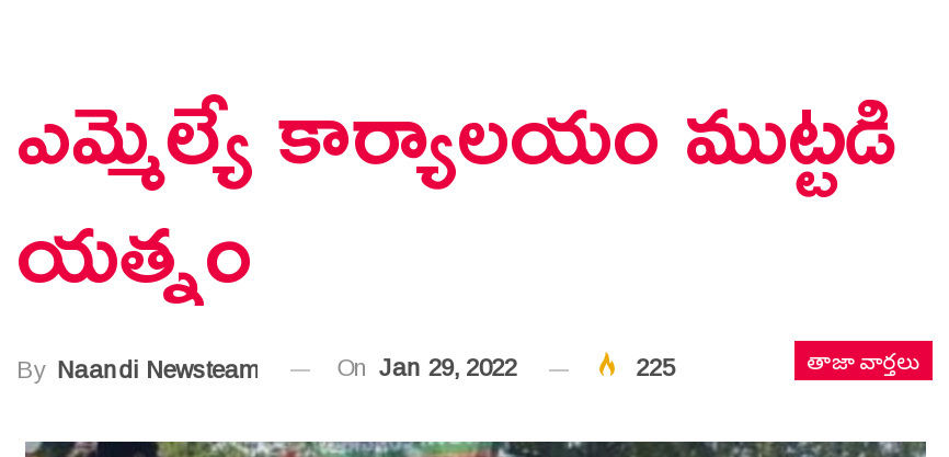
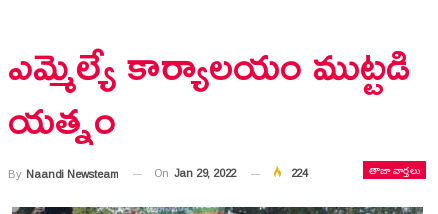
[636,354,674,380] 225 -> [291,167,308,179] 224

